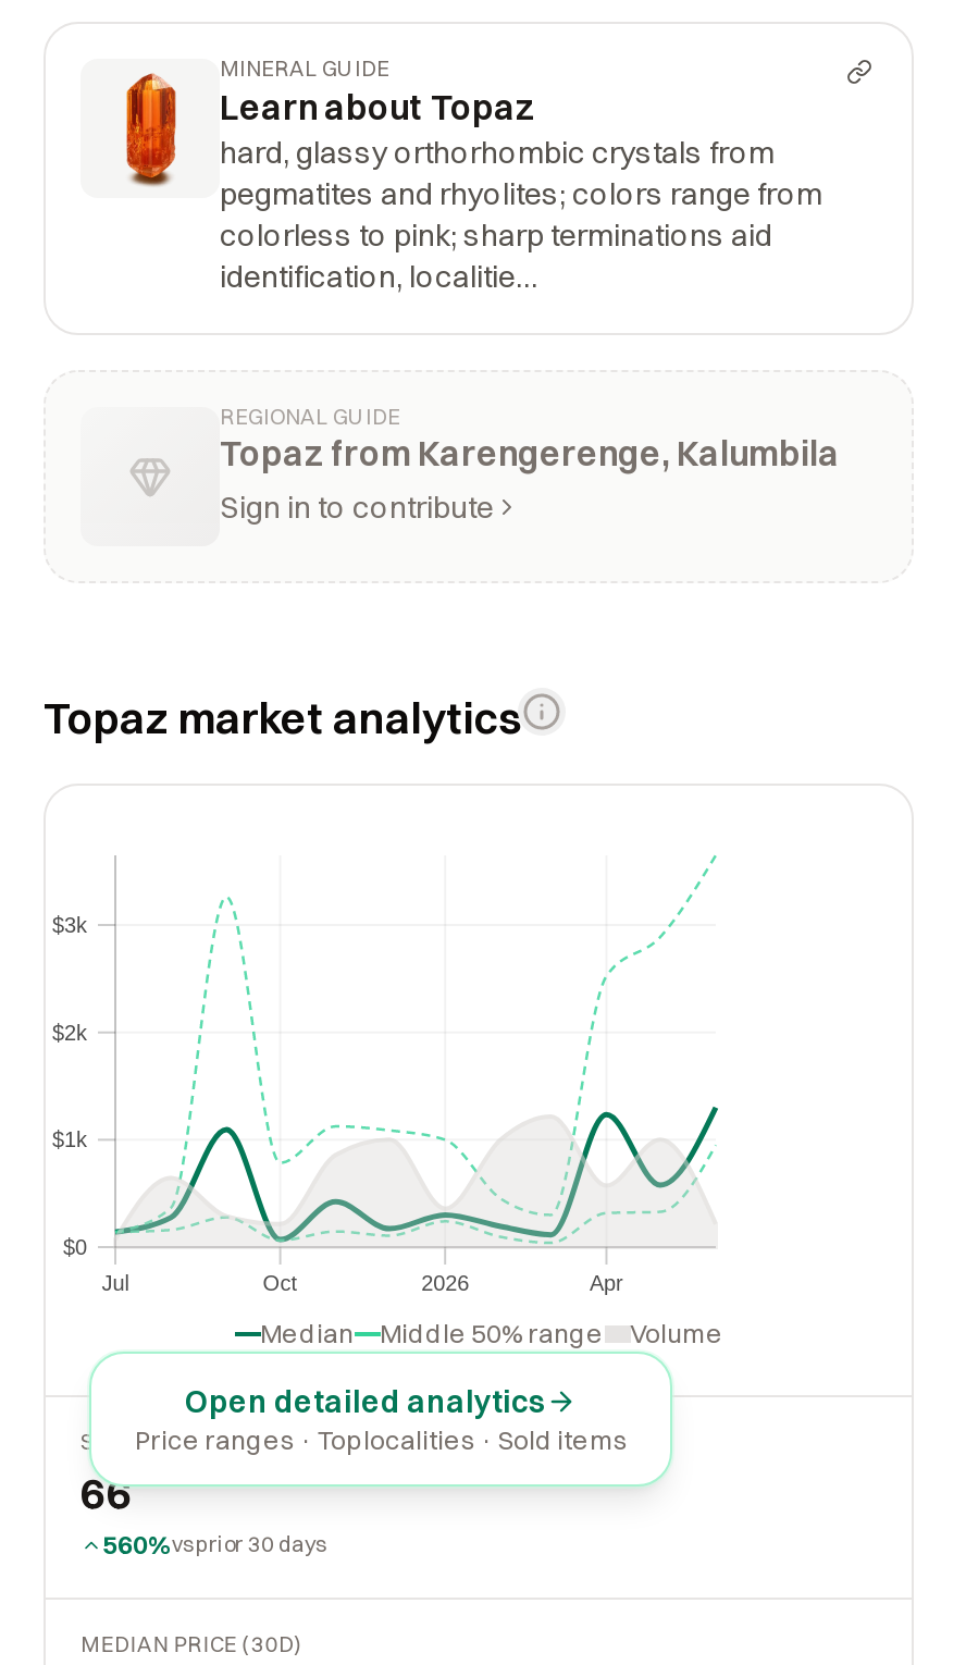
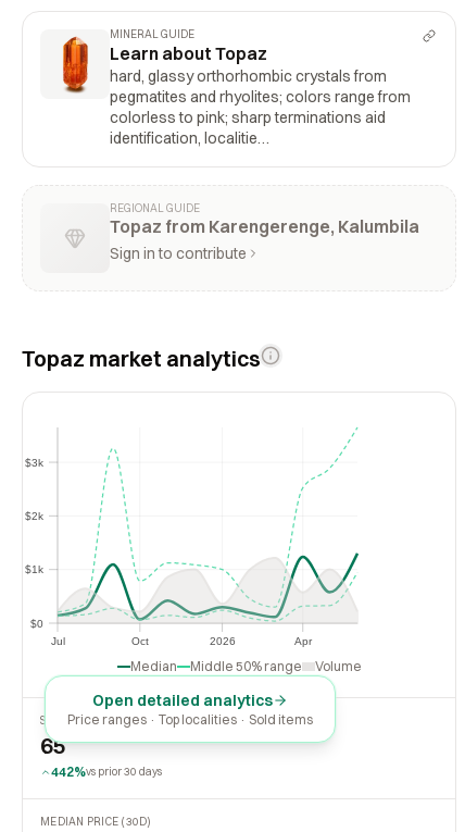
[81,1466,133,1520] 66 -> [40,732,66,760] 65
[102,1529,324,1561] 560%vs prior 30 days -> [51,764,162,780] 442%vs prior 30 days

